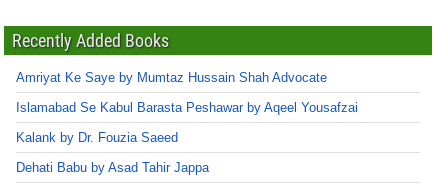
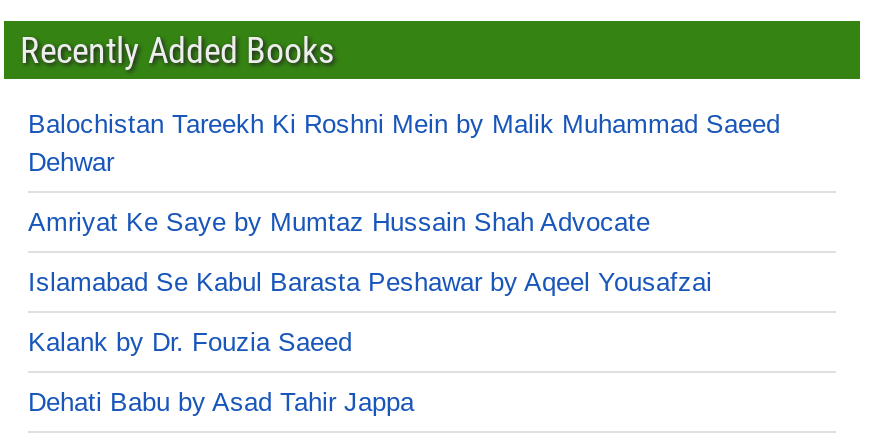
none -> [28,109,780,177] Balochistan Tareekh Ki Roshni Mein by Malik Muhammad Saeed | Dehwar

